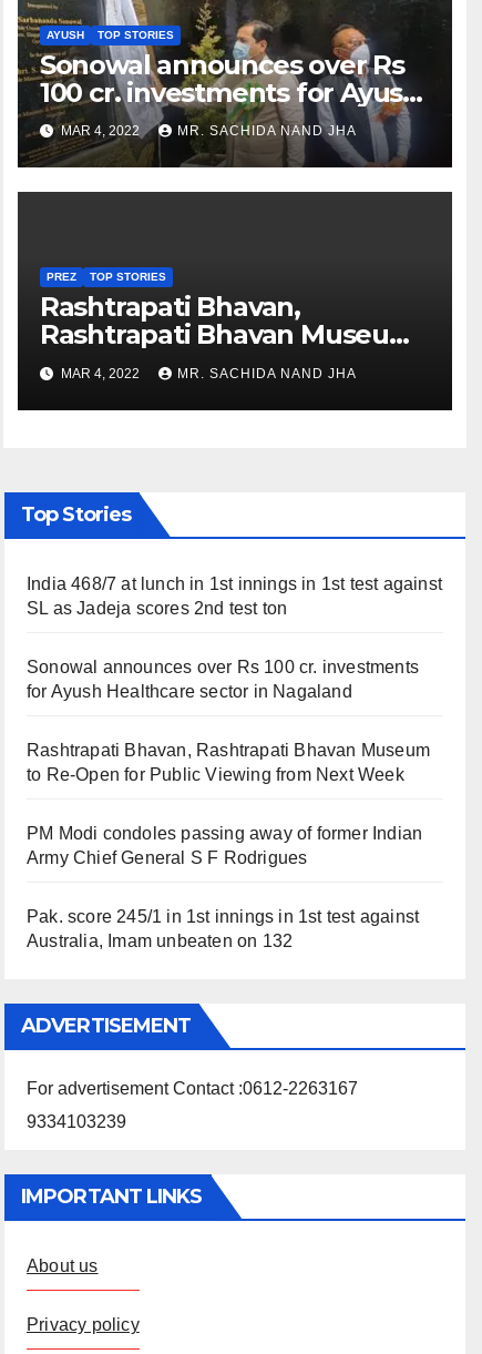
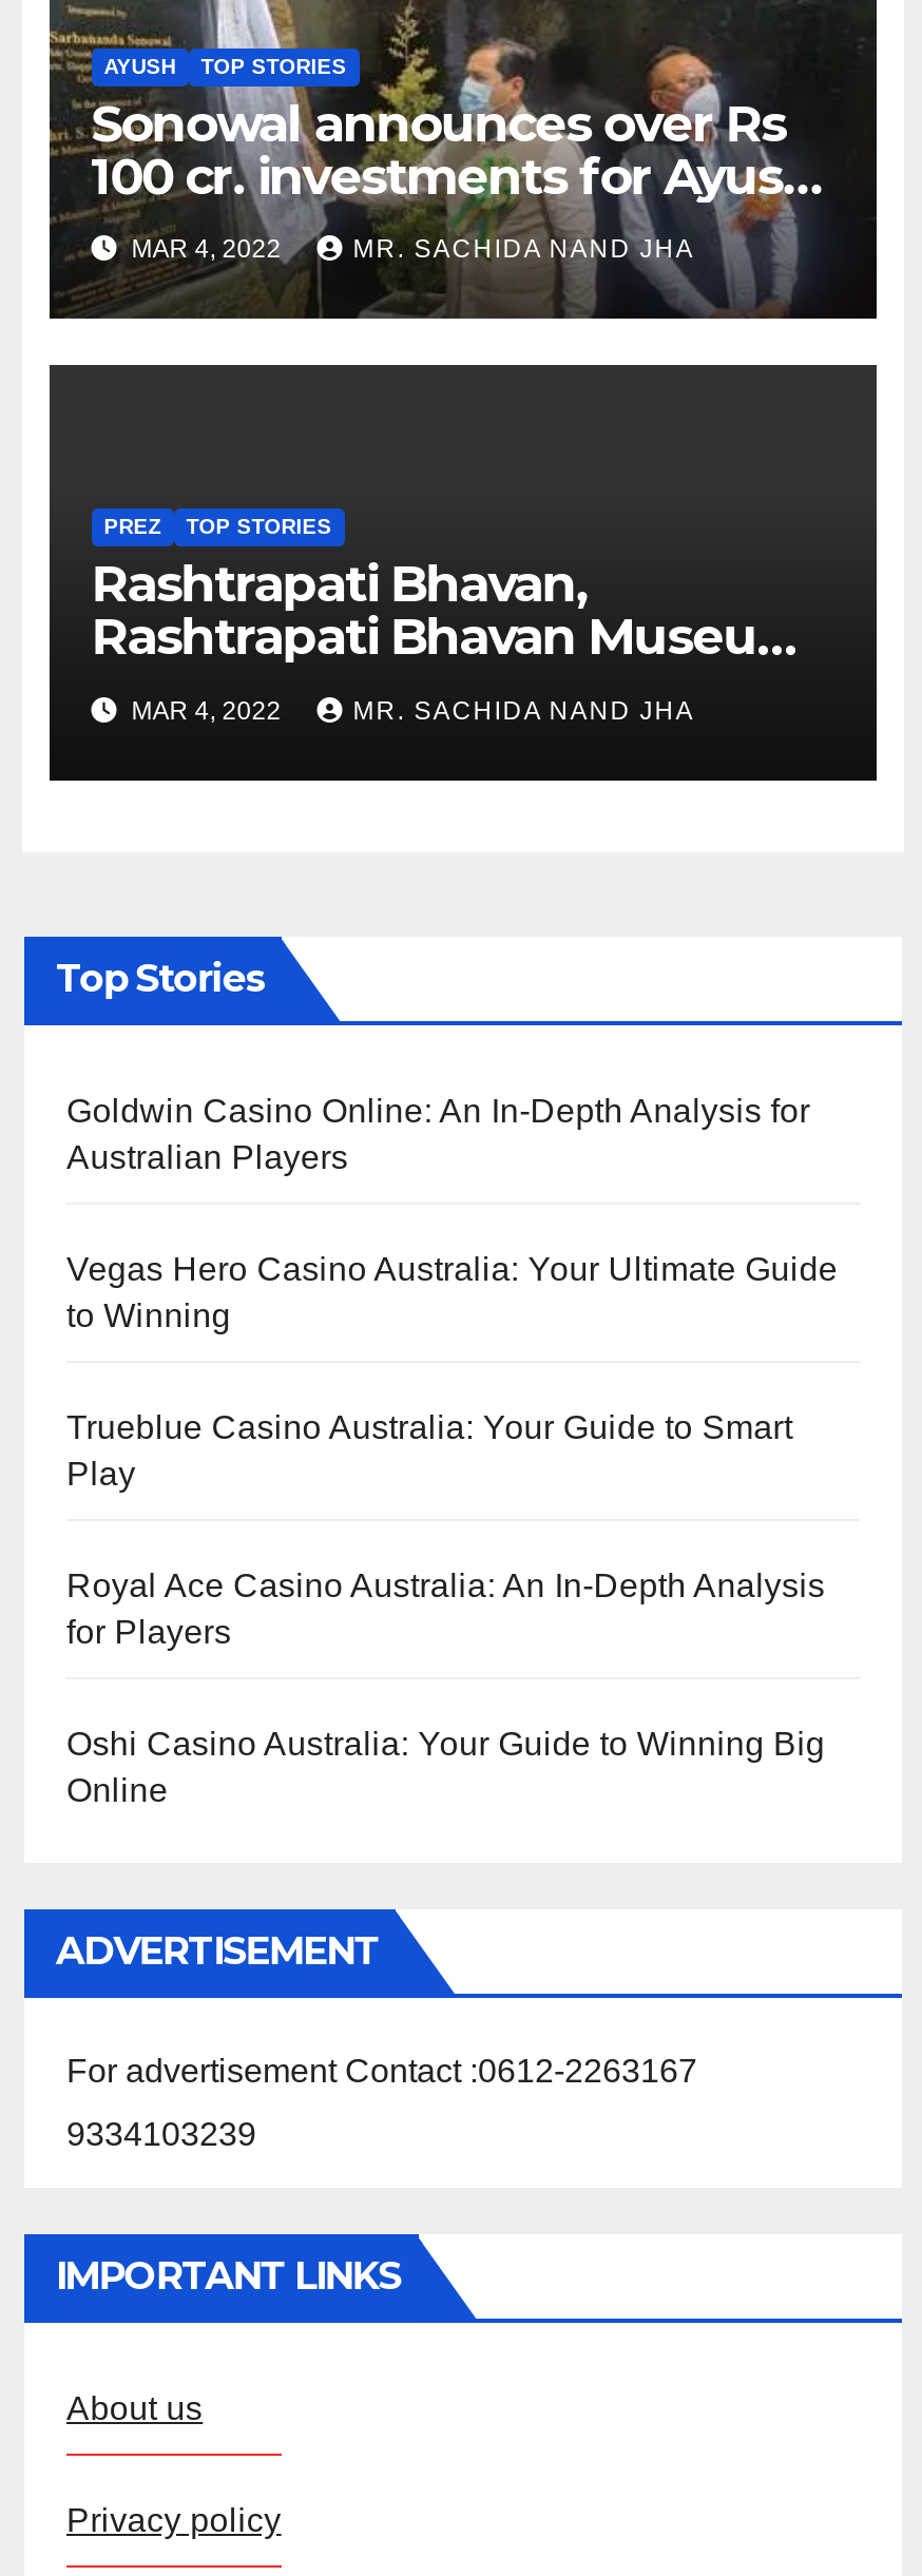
[27,574,442,618] India 468/7 at lunch in 1st innings in 1st test against | SL as Jadeja scores 2nd test ton -> [66,1093,810,1175] Goldwin Casino Online: An In-Depth Analysis for | Australian Players
[27,658,419,701] Sonowal announces over Rs 100 cr. investments | for Ayush Healthcare sector in Nagaland -> [66,1251,838,1333] Vegas Hero Casino Australia: Your Ultimate Guide | to Winning
[27,741,430,784] Rashtrapati Bhavan, Rashtrapati Bhavan Museum | to Re-Open for Public Viewing from Next Week -> [66,1409,793,1492] Trueblue Casino Australia: Your Guide to Smart | Play
[27,824,422,867] PM Modi condoles passing away of former Indian | Army Chief General S F Rodrigues -> [66,1568,825,1650] Royal Ace Casino Australia: An In-Depth Analysis | for Players
[27,907,419,950] Pak. score 245/1 in 1st innings in 1st test against | Australia, Imam unbeaten on 132 -> [66,1726,825,1808] Oshi Casino Australia: Your Guide to Winning Big | Online

